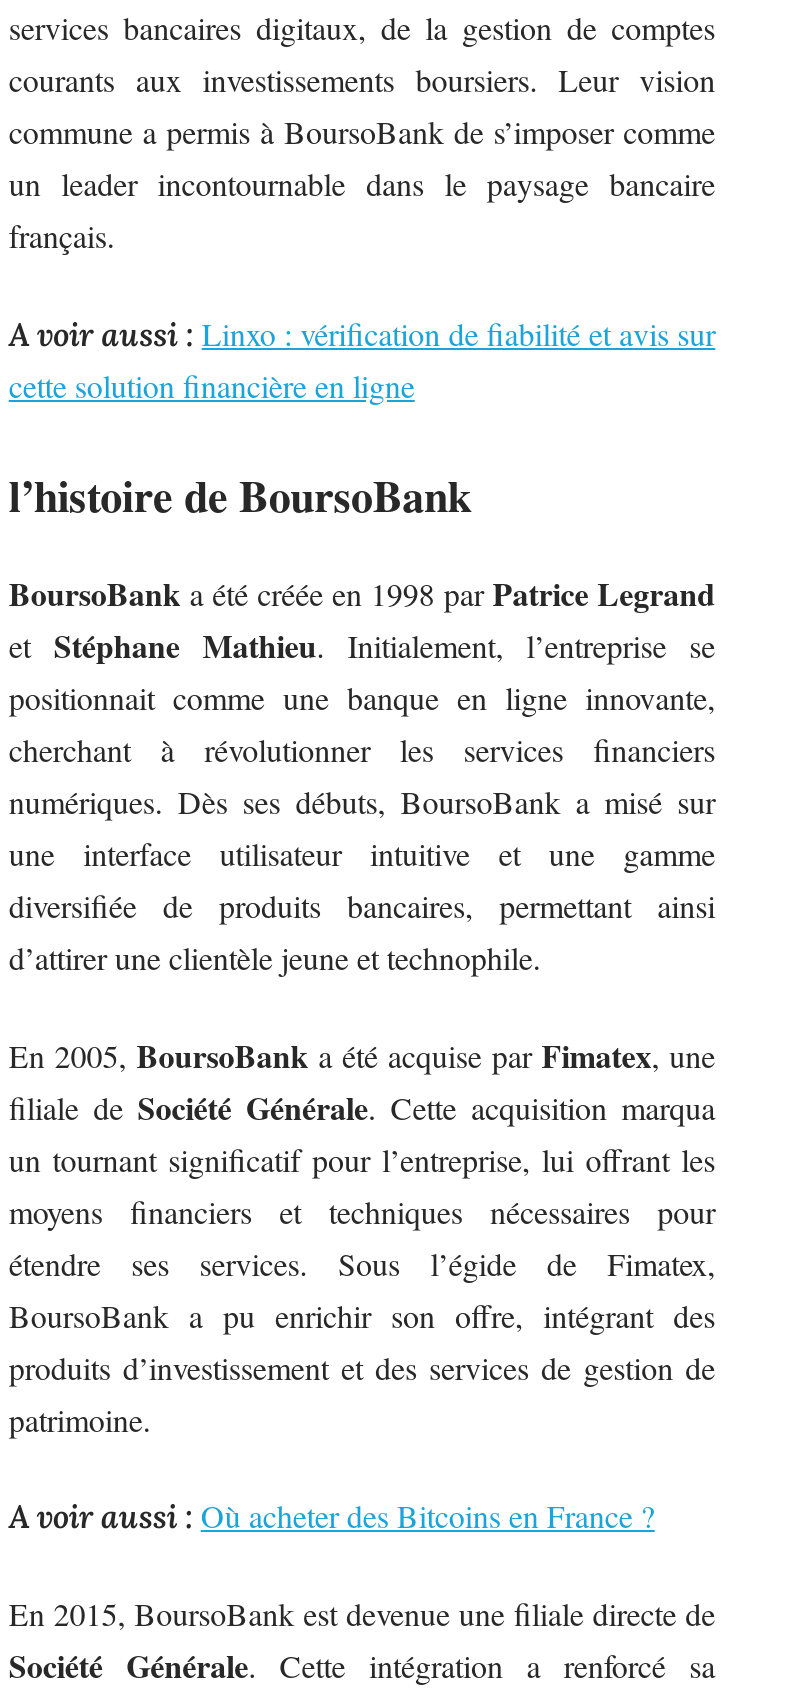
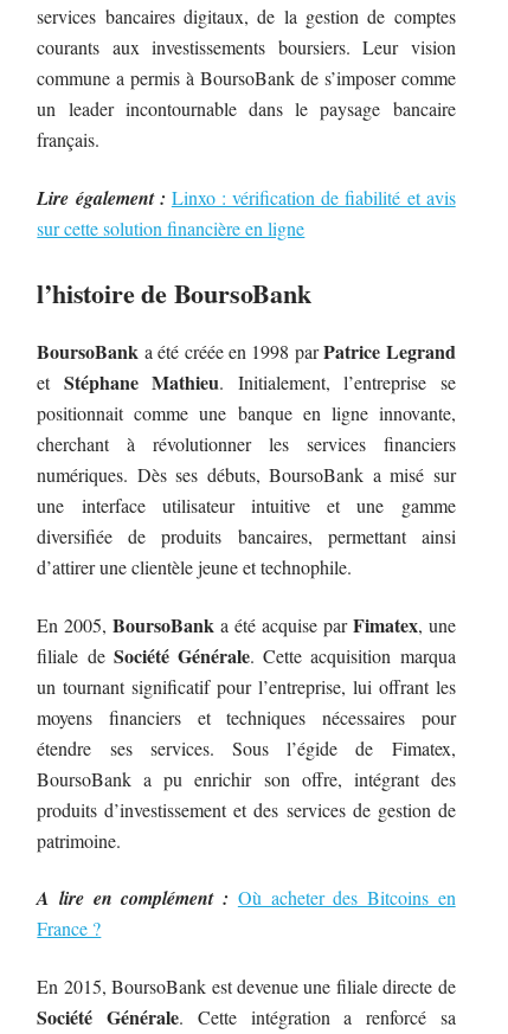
[9,312,715,406] A voir aussi : Linxo : vérification de fiabilité et avis sur | cette solution financière en ligne -> [37,185,456,240] Lire également : Linxo : vérification de fiabilité et avis | sur cette solution financière en ligne
[9,1495,655,1537] A voir aussi : Où acheter des Bitcoins en France ? -> [37,885,456,941] A lire en complément : Où acheter des Bitcoins en | France ?

